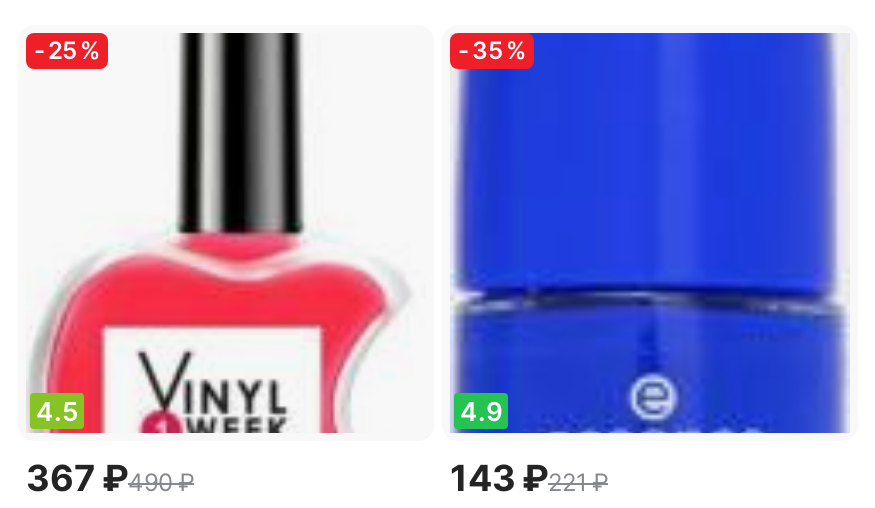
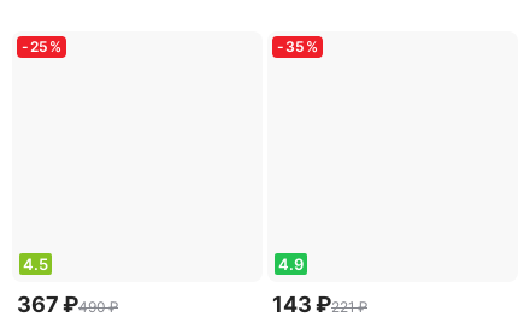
[28,31,406,435] [image] -> none
[450,31,850,435] [image] -> none

